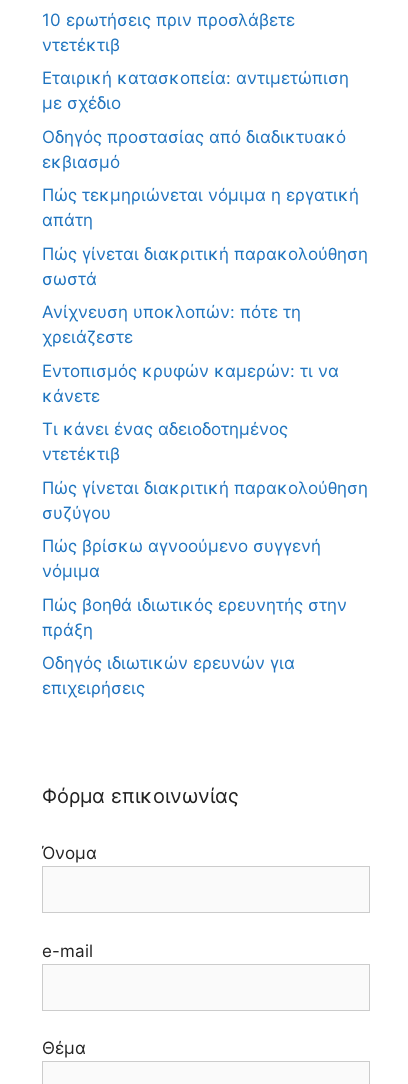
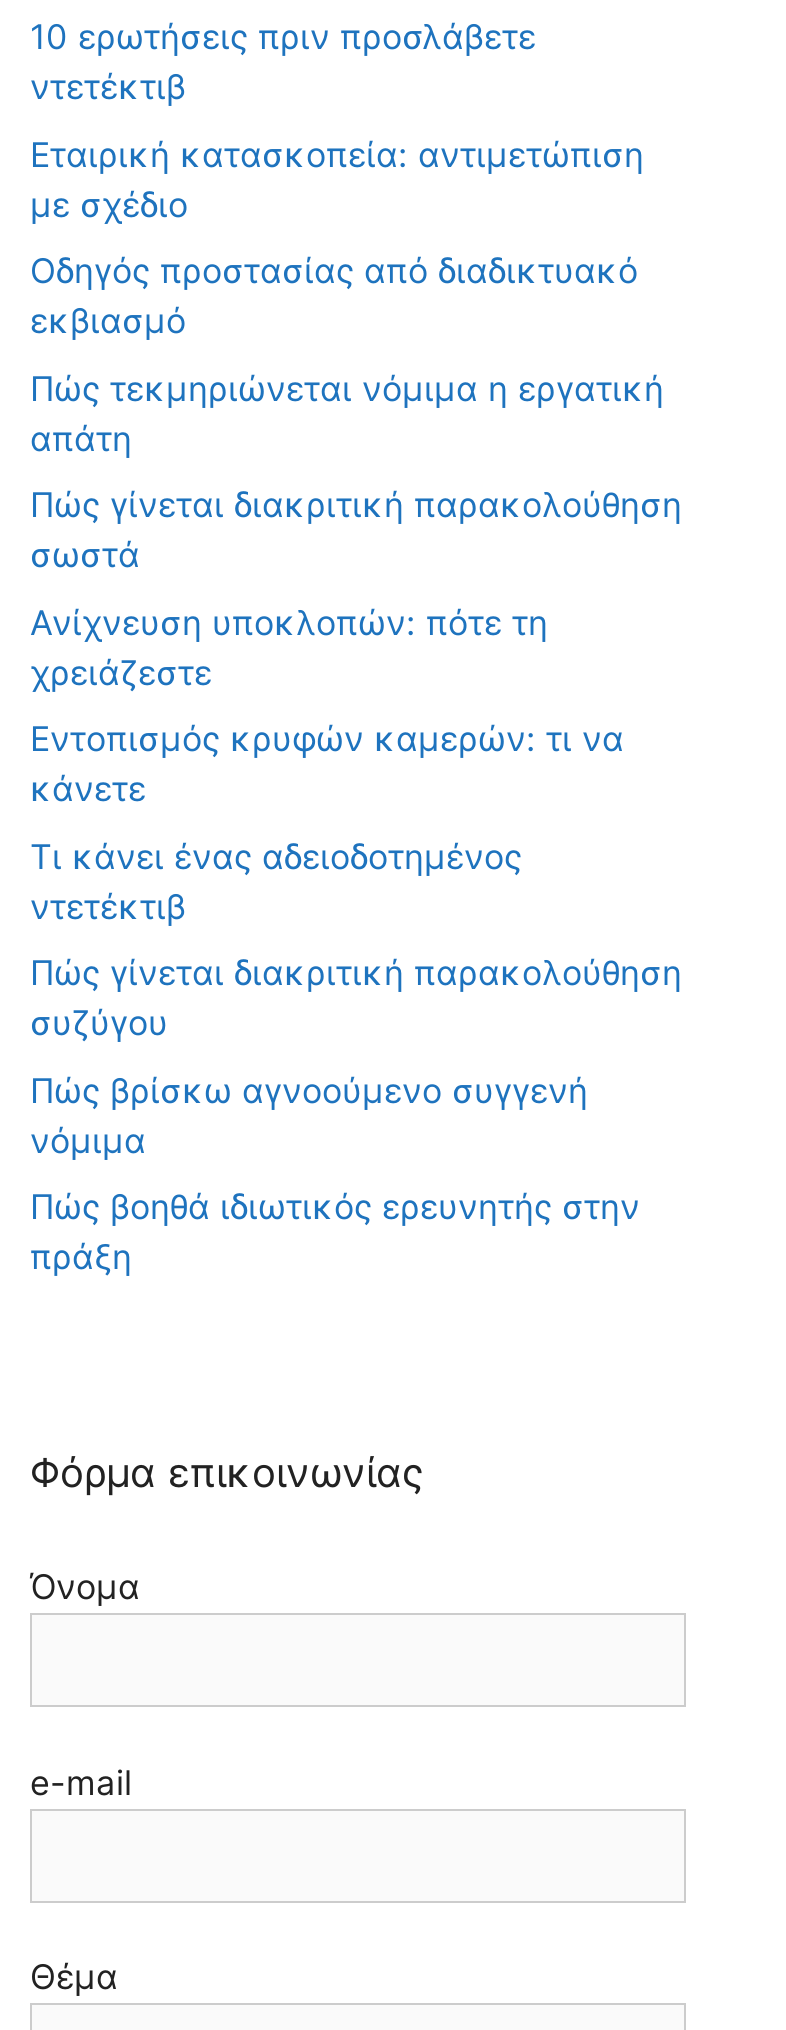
[42,653,295,698] Οδηγός ιδιωτικών ερευνών για | επιχειρήσεις -> none

